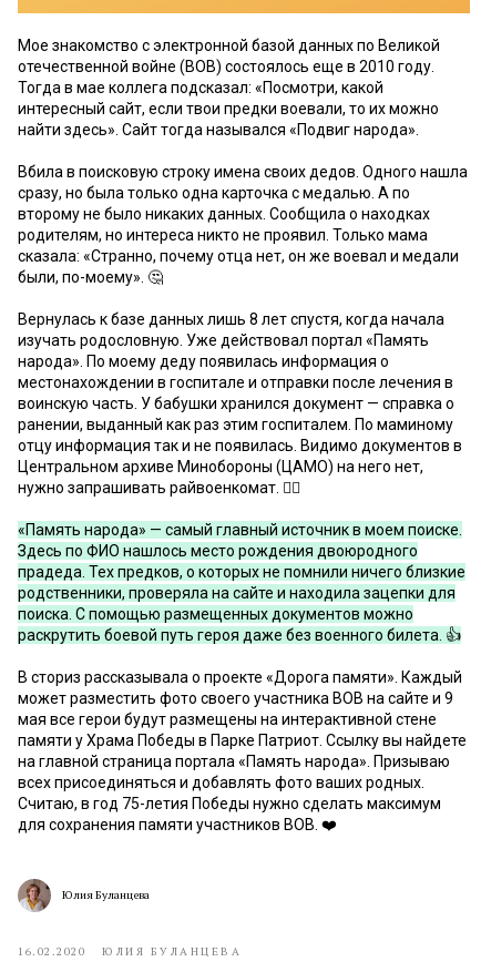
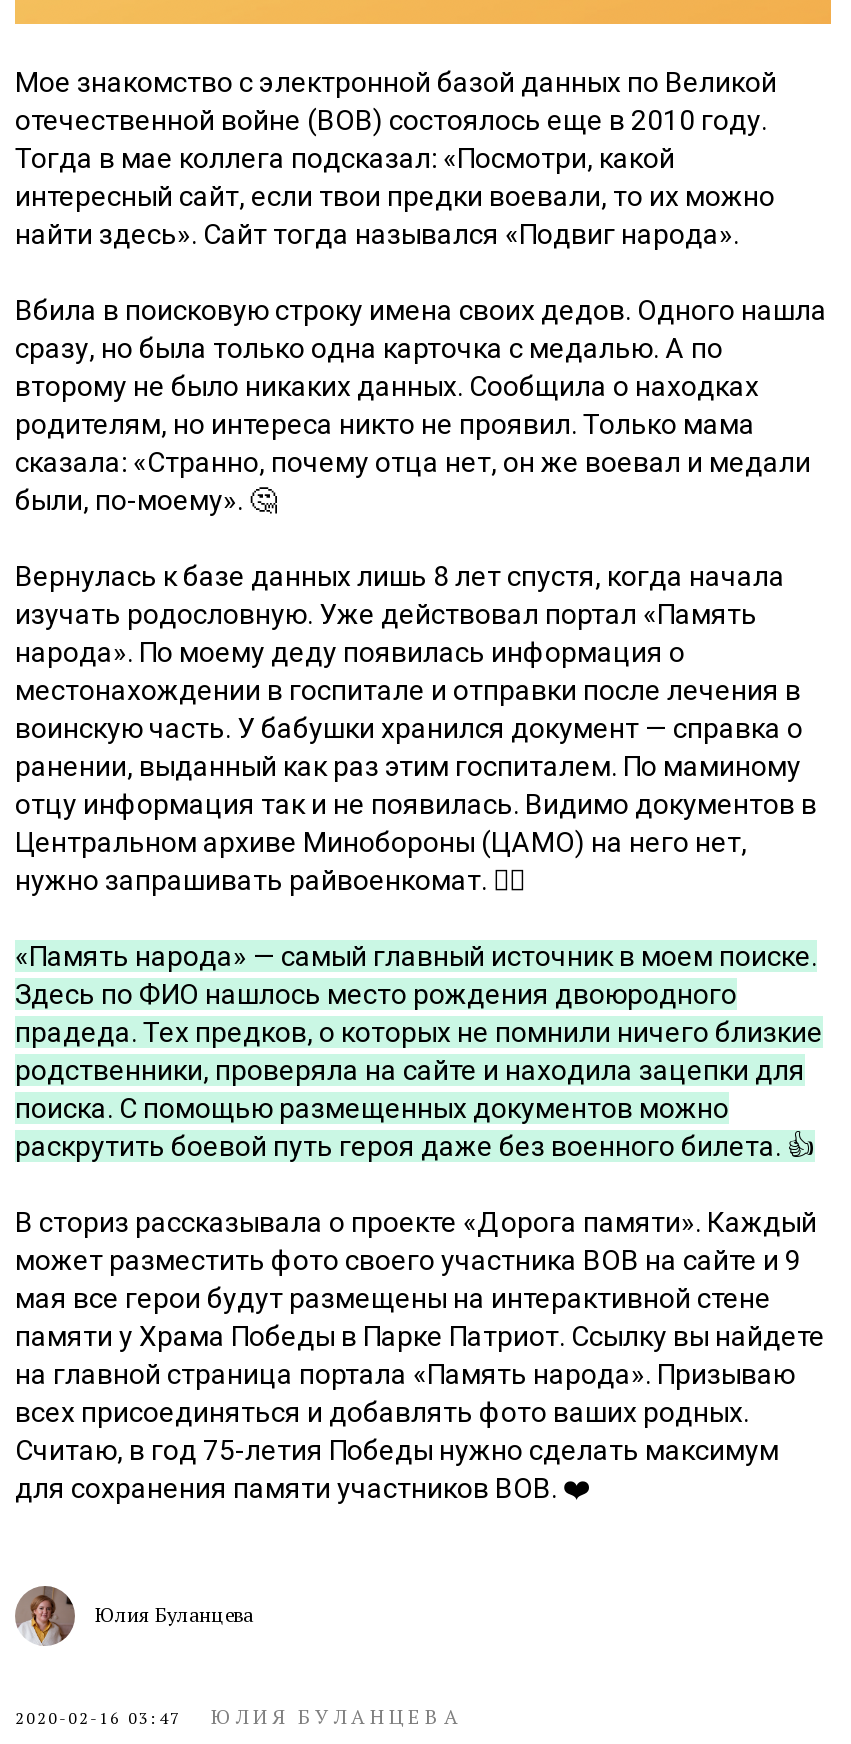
[18,944,242,958] 16.02.2020 ЮЛИЯ БУЛАНЦЕВА -> [15,1703,463,1729] 2020-02-16 03:47 ЮЛИЯ БУЛАНЦЕВА

